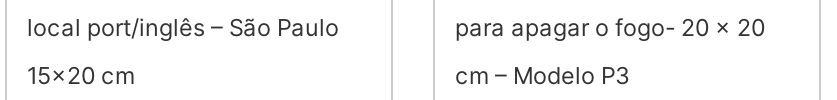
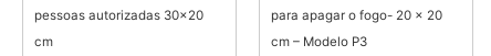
[27,15,339,43] local port/inglês – São Paulo -> [34,8,203,23] pessoas autorizadas 30×20
[27,63,135,91] 15×20 cm -> [34,34,53,50] cm

